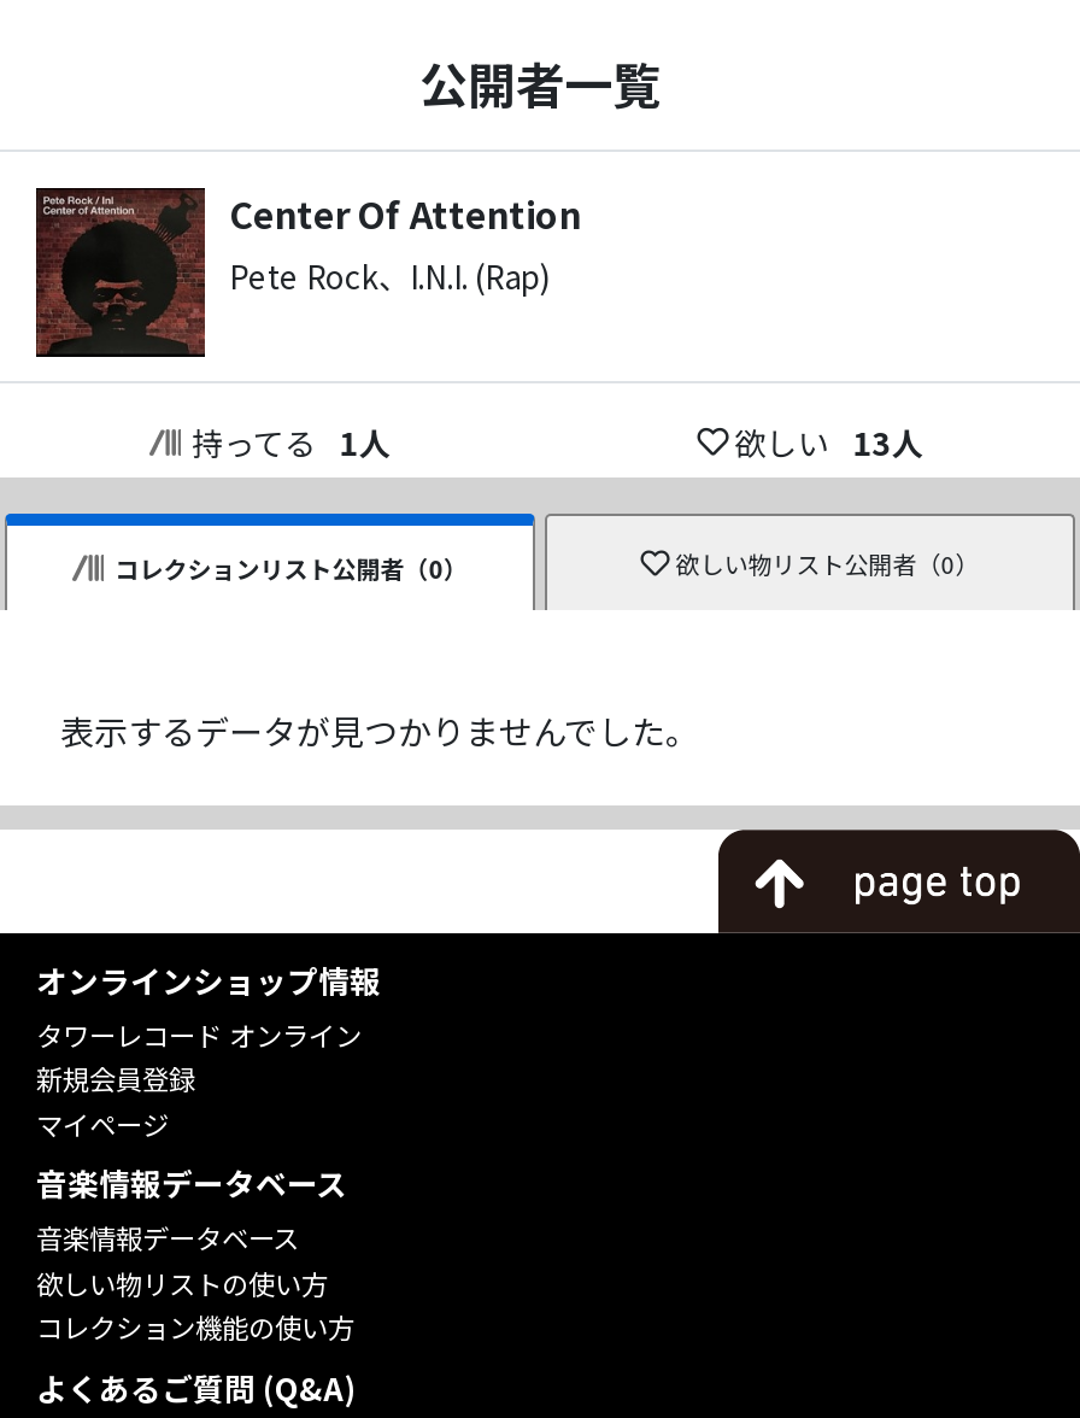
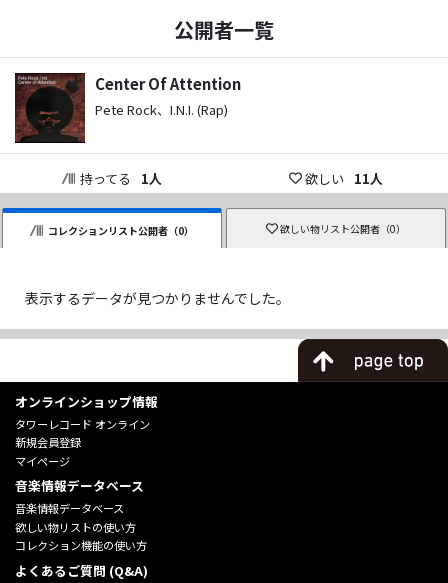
[735,420,923,466] 欲しい 13人 -> [305,169,383,188] 欲しい 11人

